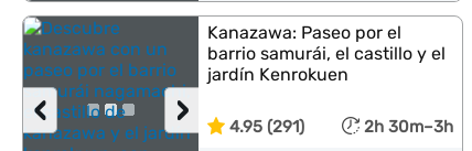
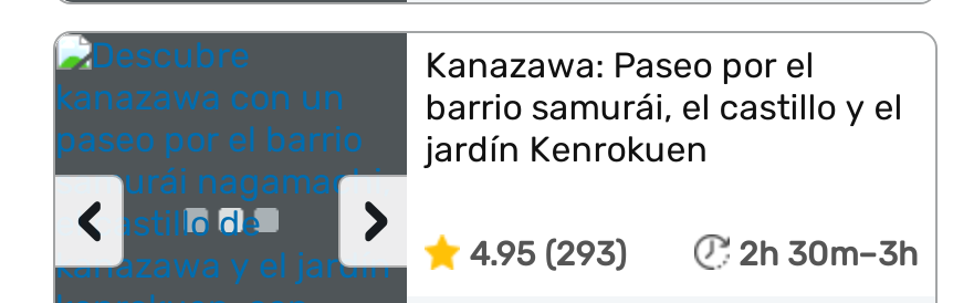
[230,117,305,137] 4.95 (291) -> [469,234,626,274] 4.95 (293)

